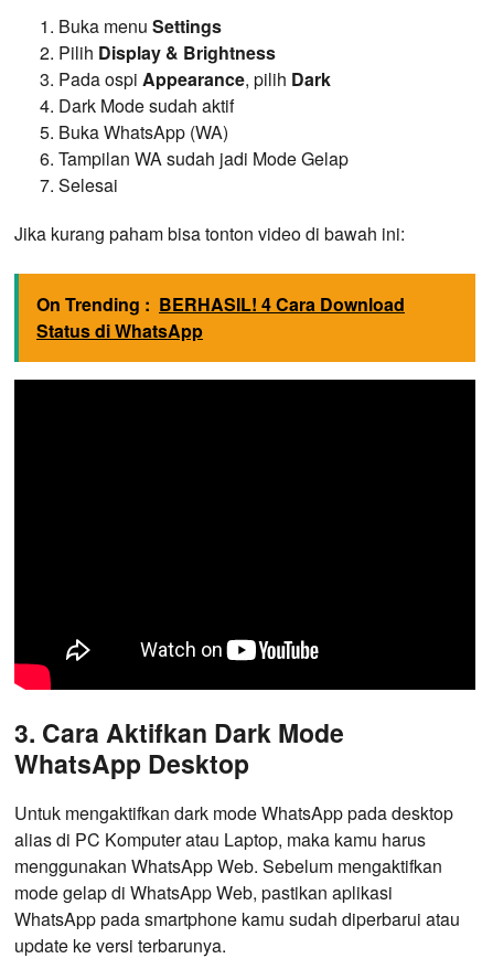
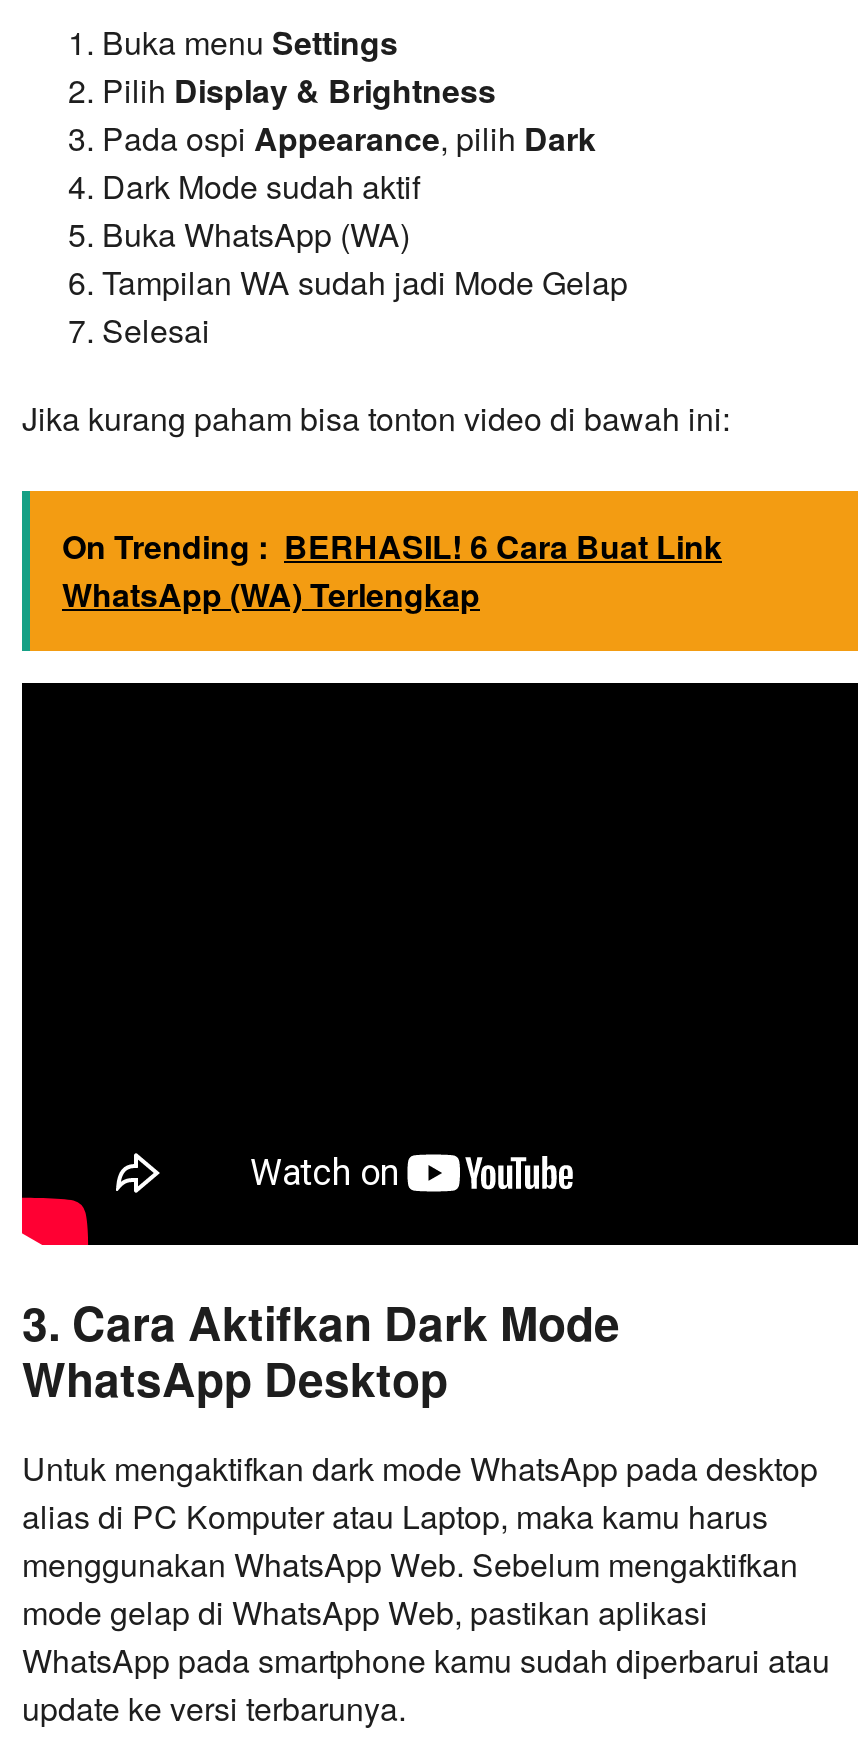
[36,292,405,343] On Trending : BERHASIL! 4 Cara Download | Status di WhatsApp -> [62,523,722,617] On Trending : BERHASIL! 6 Cara Buat Link | WhatsApp (WA) Terlengkap

